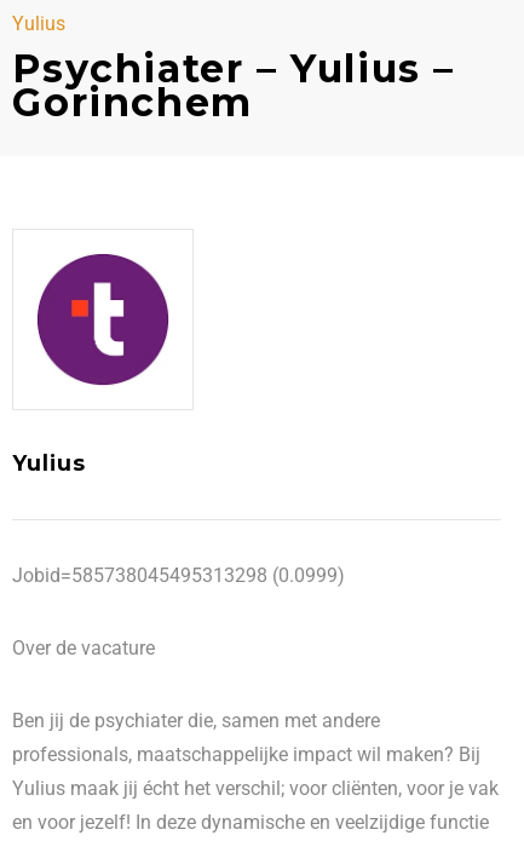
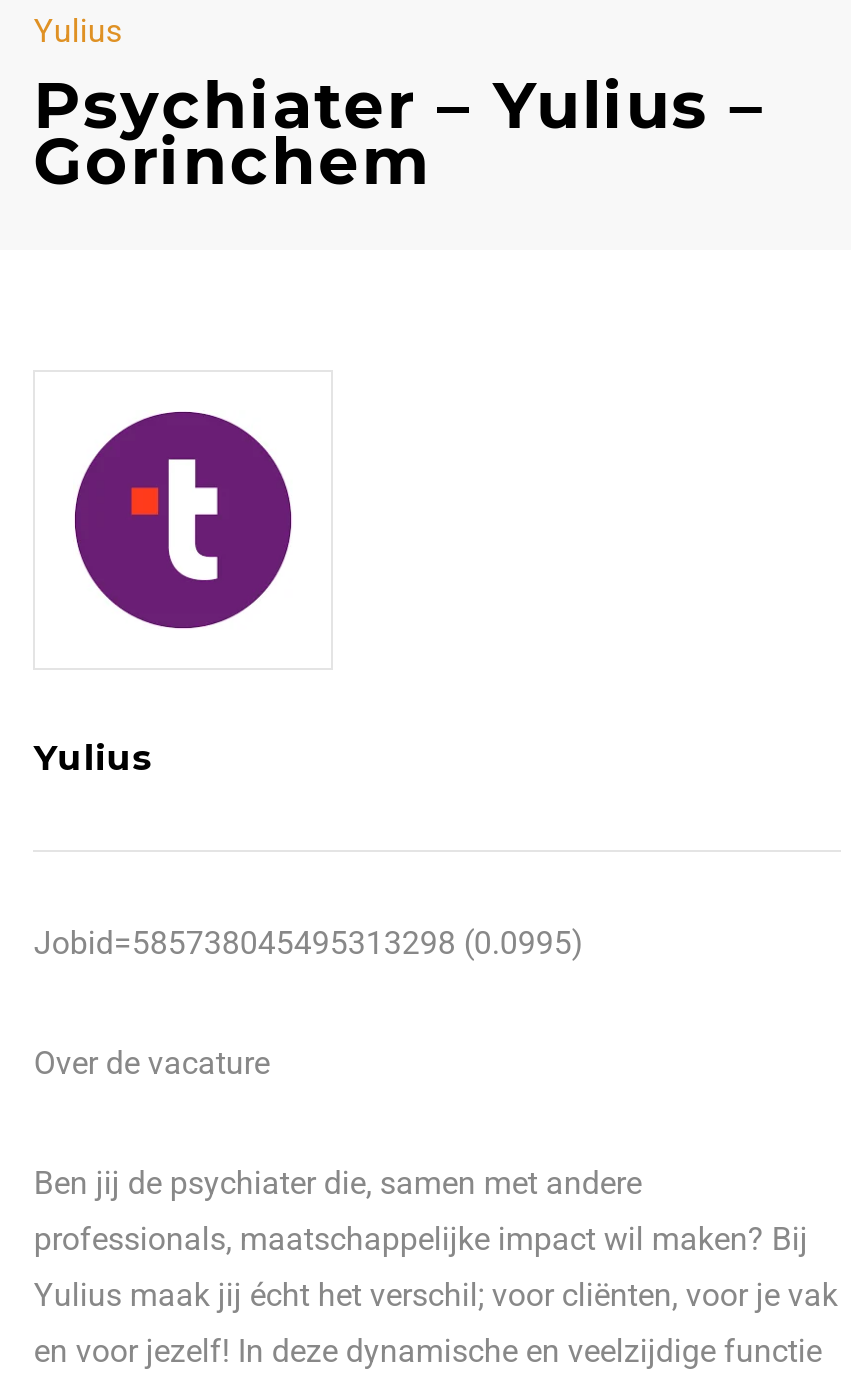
[13,564,345,587] Jobid=585738045495313298 (0.0999) -> [34,924,584,962] Jobid=585738045495313298 (0.0995)

